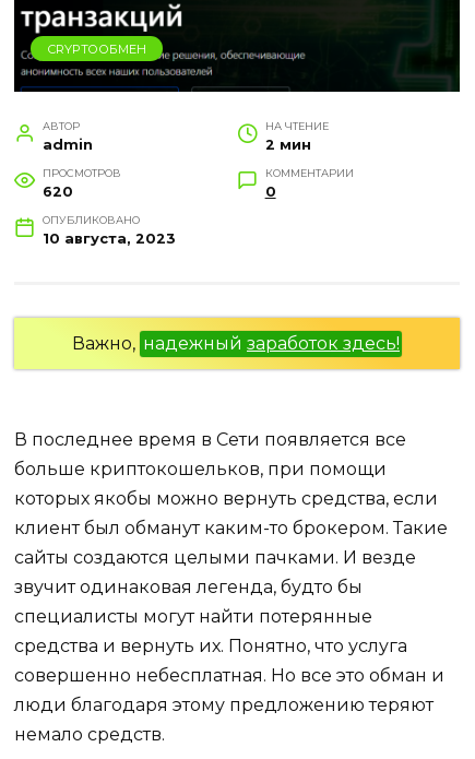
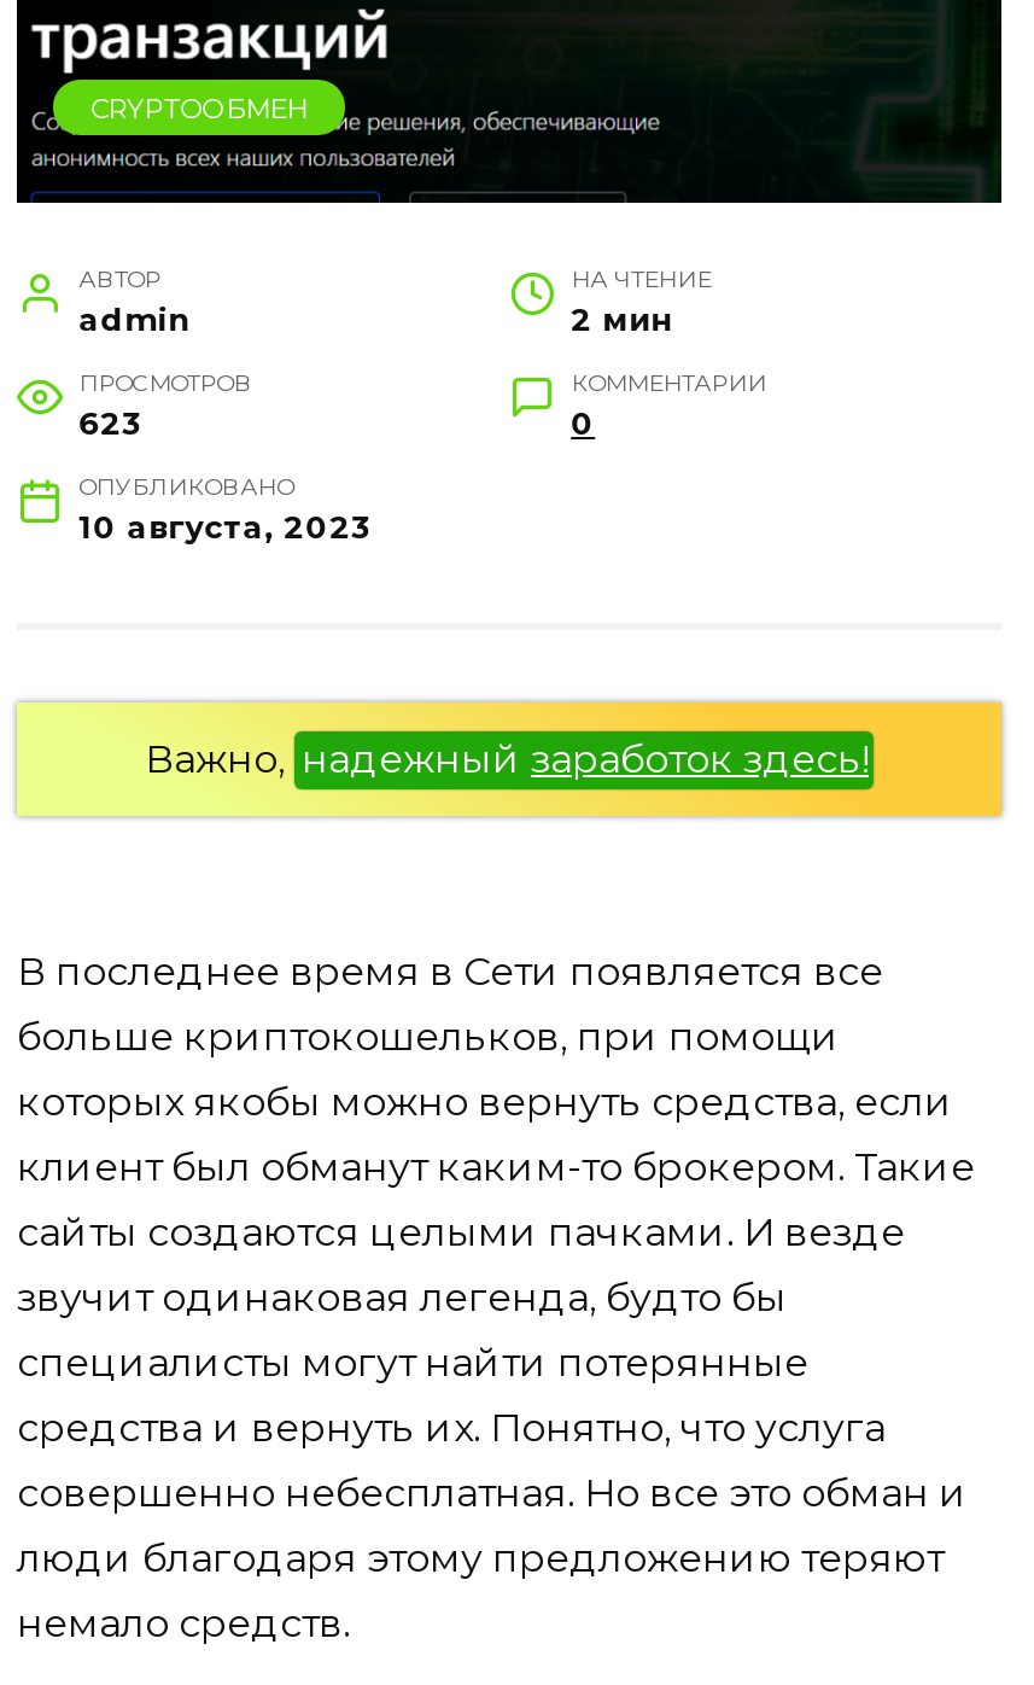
[42,184,73,200] 620 -> [79,407,144,443] 623

